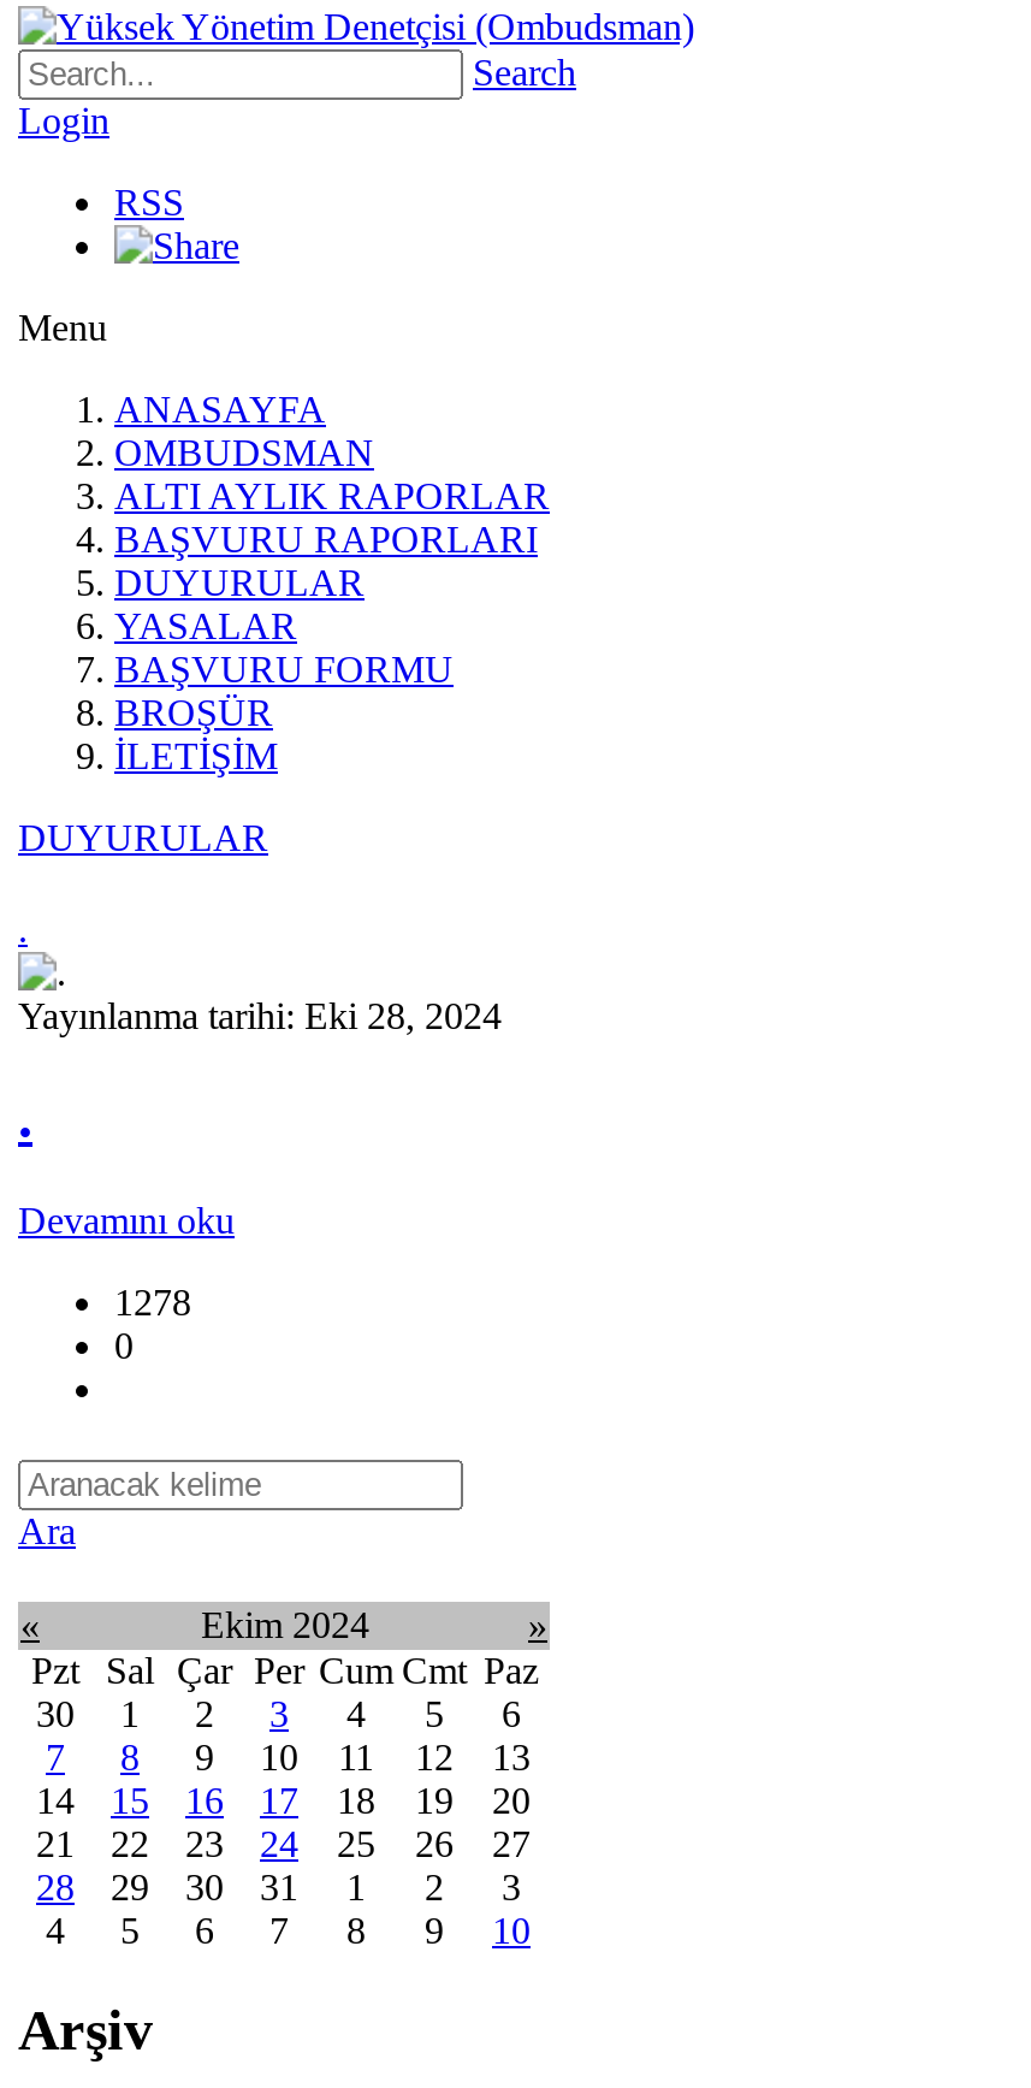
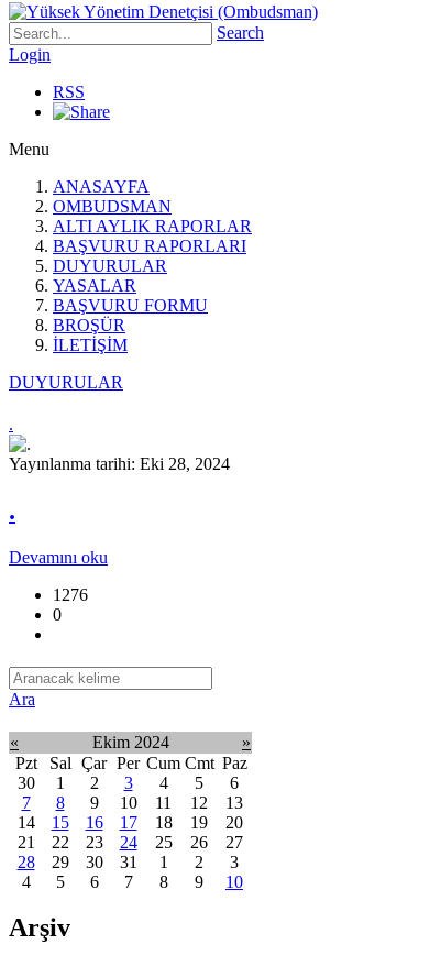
[114,1281,191,1322] 1278 -> [53,585,88,604] 1276

